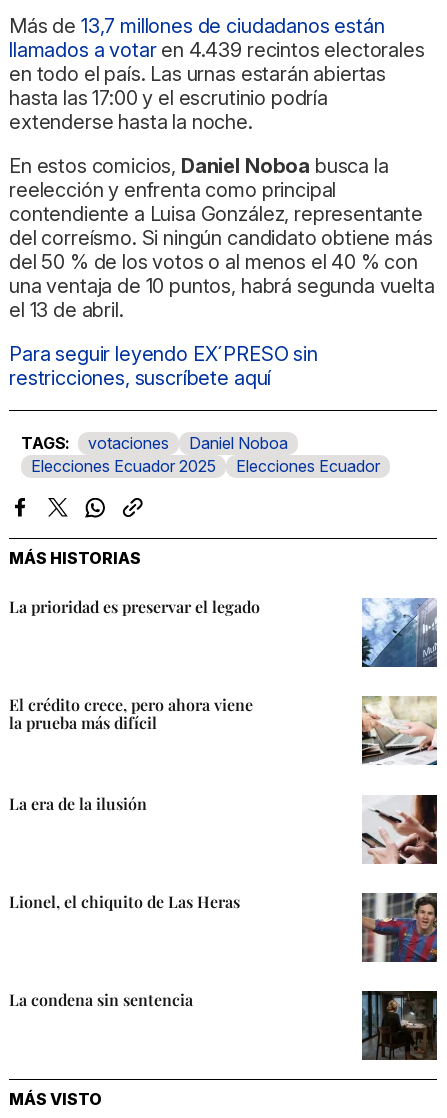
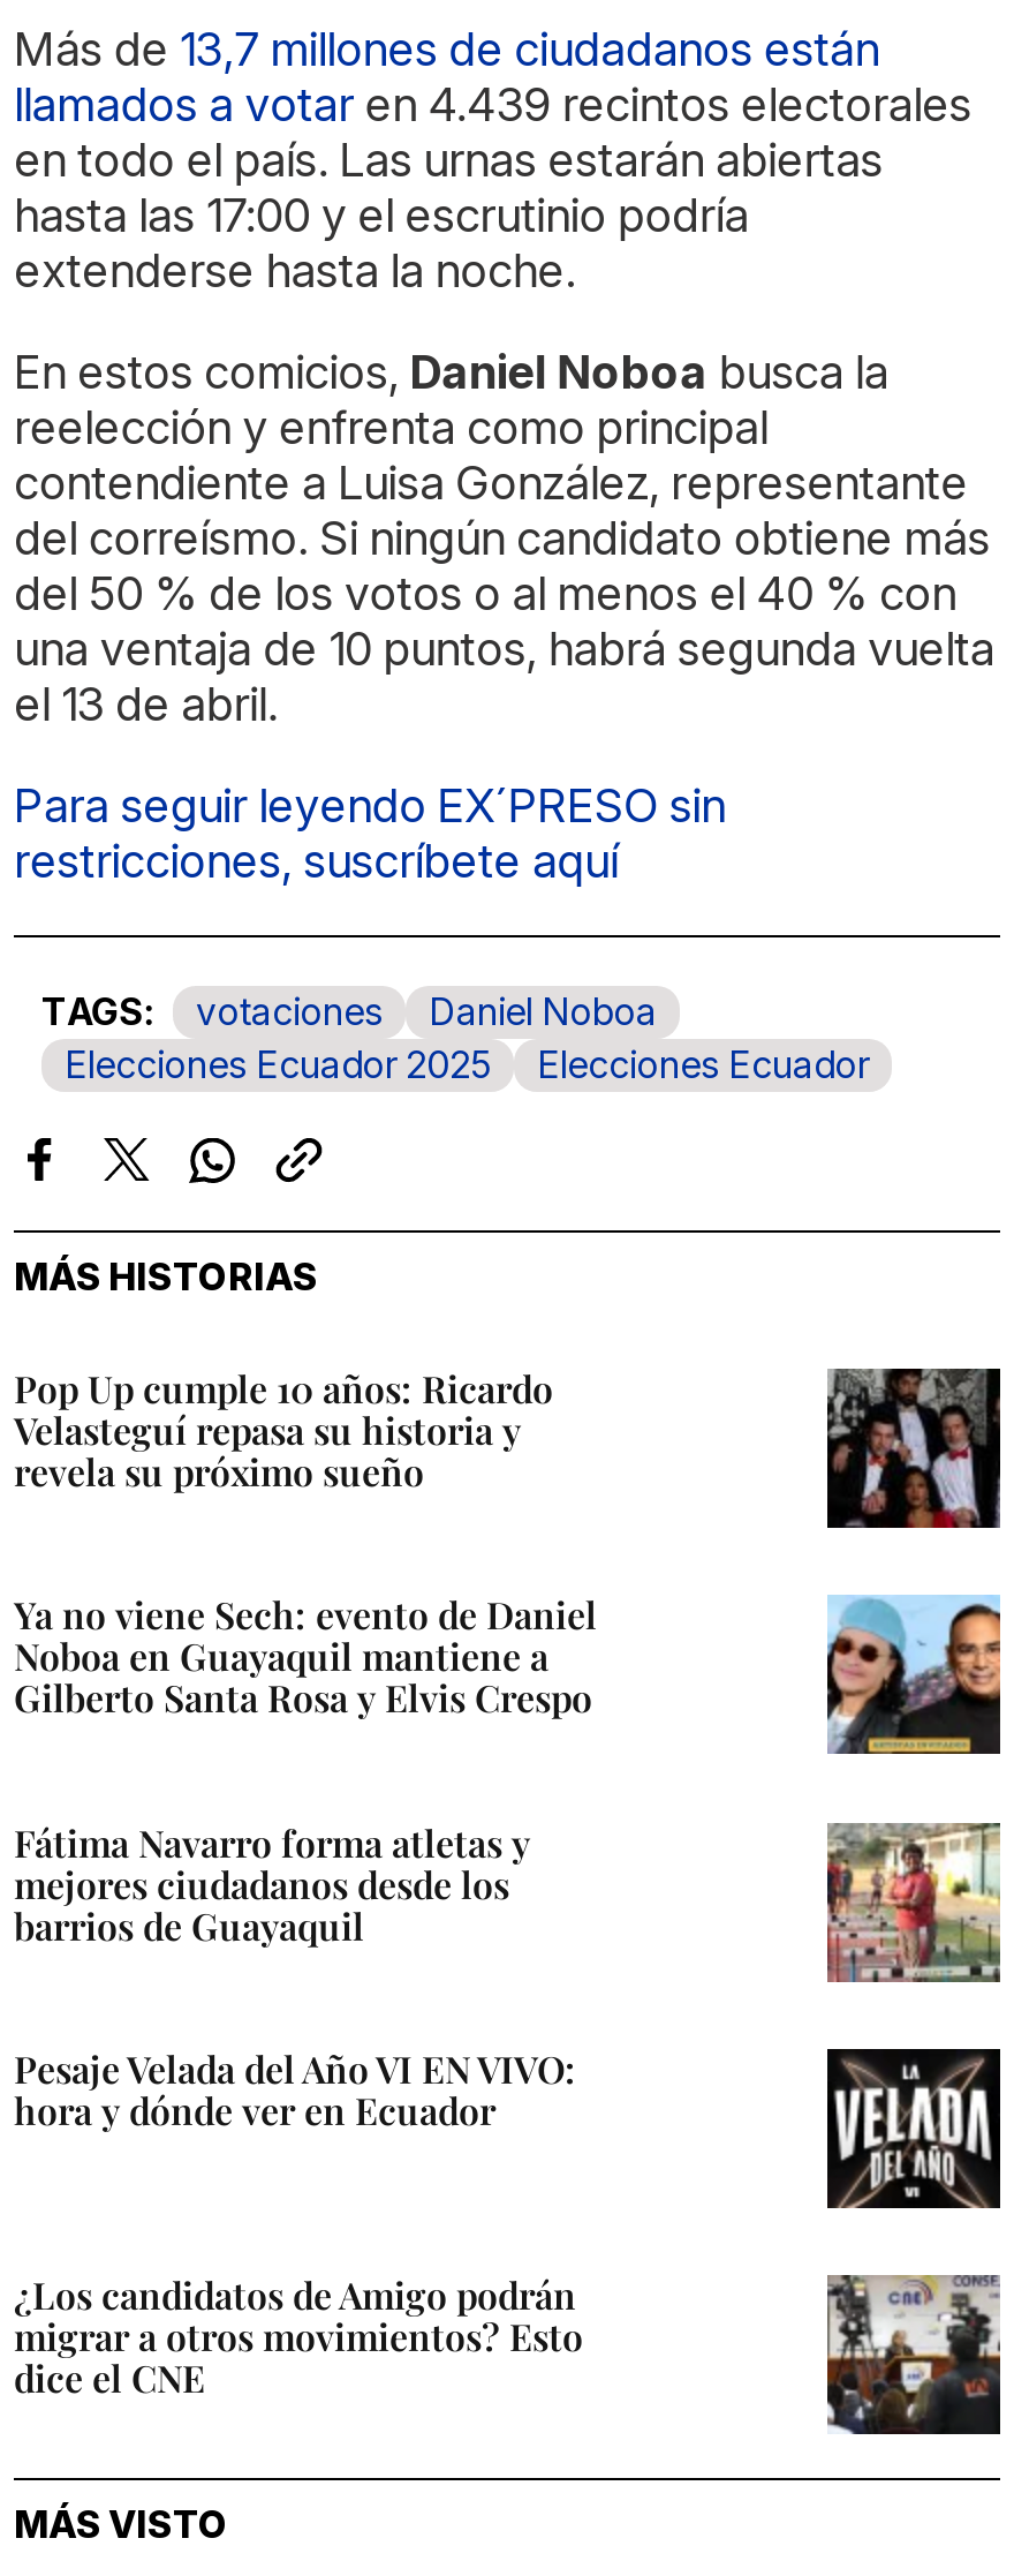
[9,596,260,617] La prioridad es preservar el legado -> [14,1365,553,1496] Pop Up cumple 10 años: Ricardo | Velasteguí repasa su historia y | revela su próximo sueño
[361,597,438,668] [image] -> [825,1366,1002,1530] [image]
[9,694,253,733] El crédito crece, pero ahora viene | la prueba más difícil -> [14,1591,597,1722] Ya no viene Sech: evento de Daniel | Noboa en Guayaquil mantiene a | Gilberto Santa Rosa y Elvis Crespo
[361,695,438,766] [image] -> [825,1595,1002,1756] [image]
[9,792,147,813] La era de la ilusión -> [14,1817,530,1949] Fátima Navarro forma atletas y | mejores ciudadanos desde los | barrios de Guayaquil
[362,794,438,864] [image] -> [825,1821,1002,1982] [image]
[9,891,240,912] Lionel, el chiquito de Las Heras -> [14,2044,576,2134] Pesaje Velada del Año VI EN VIVO: | hora y dónde ver en Ecuador
[361,892,438,963] [image] -> [825,2047,1002,2210] [image]
[9,989,193,1010] La condena sin sentencia -> [14,2270,583,2401] ¿Los candidatos de Amigo podrán | migrar a otros movimientos? Esto | dice el CNE
[361,990,438,1061] [image] -> [825,2273,1000,2434] [image]

